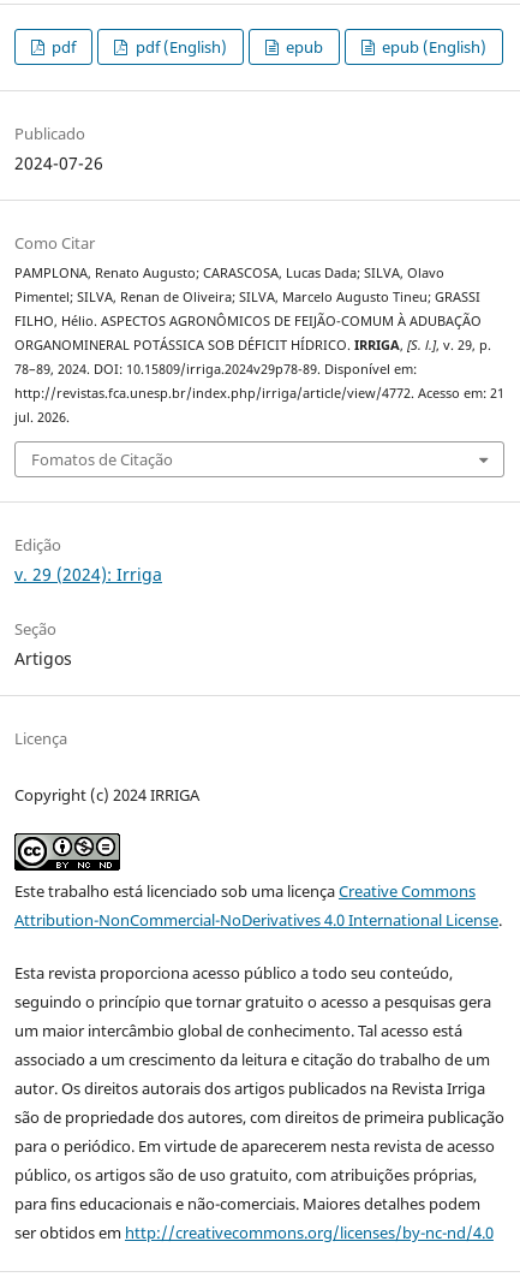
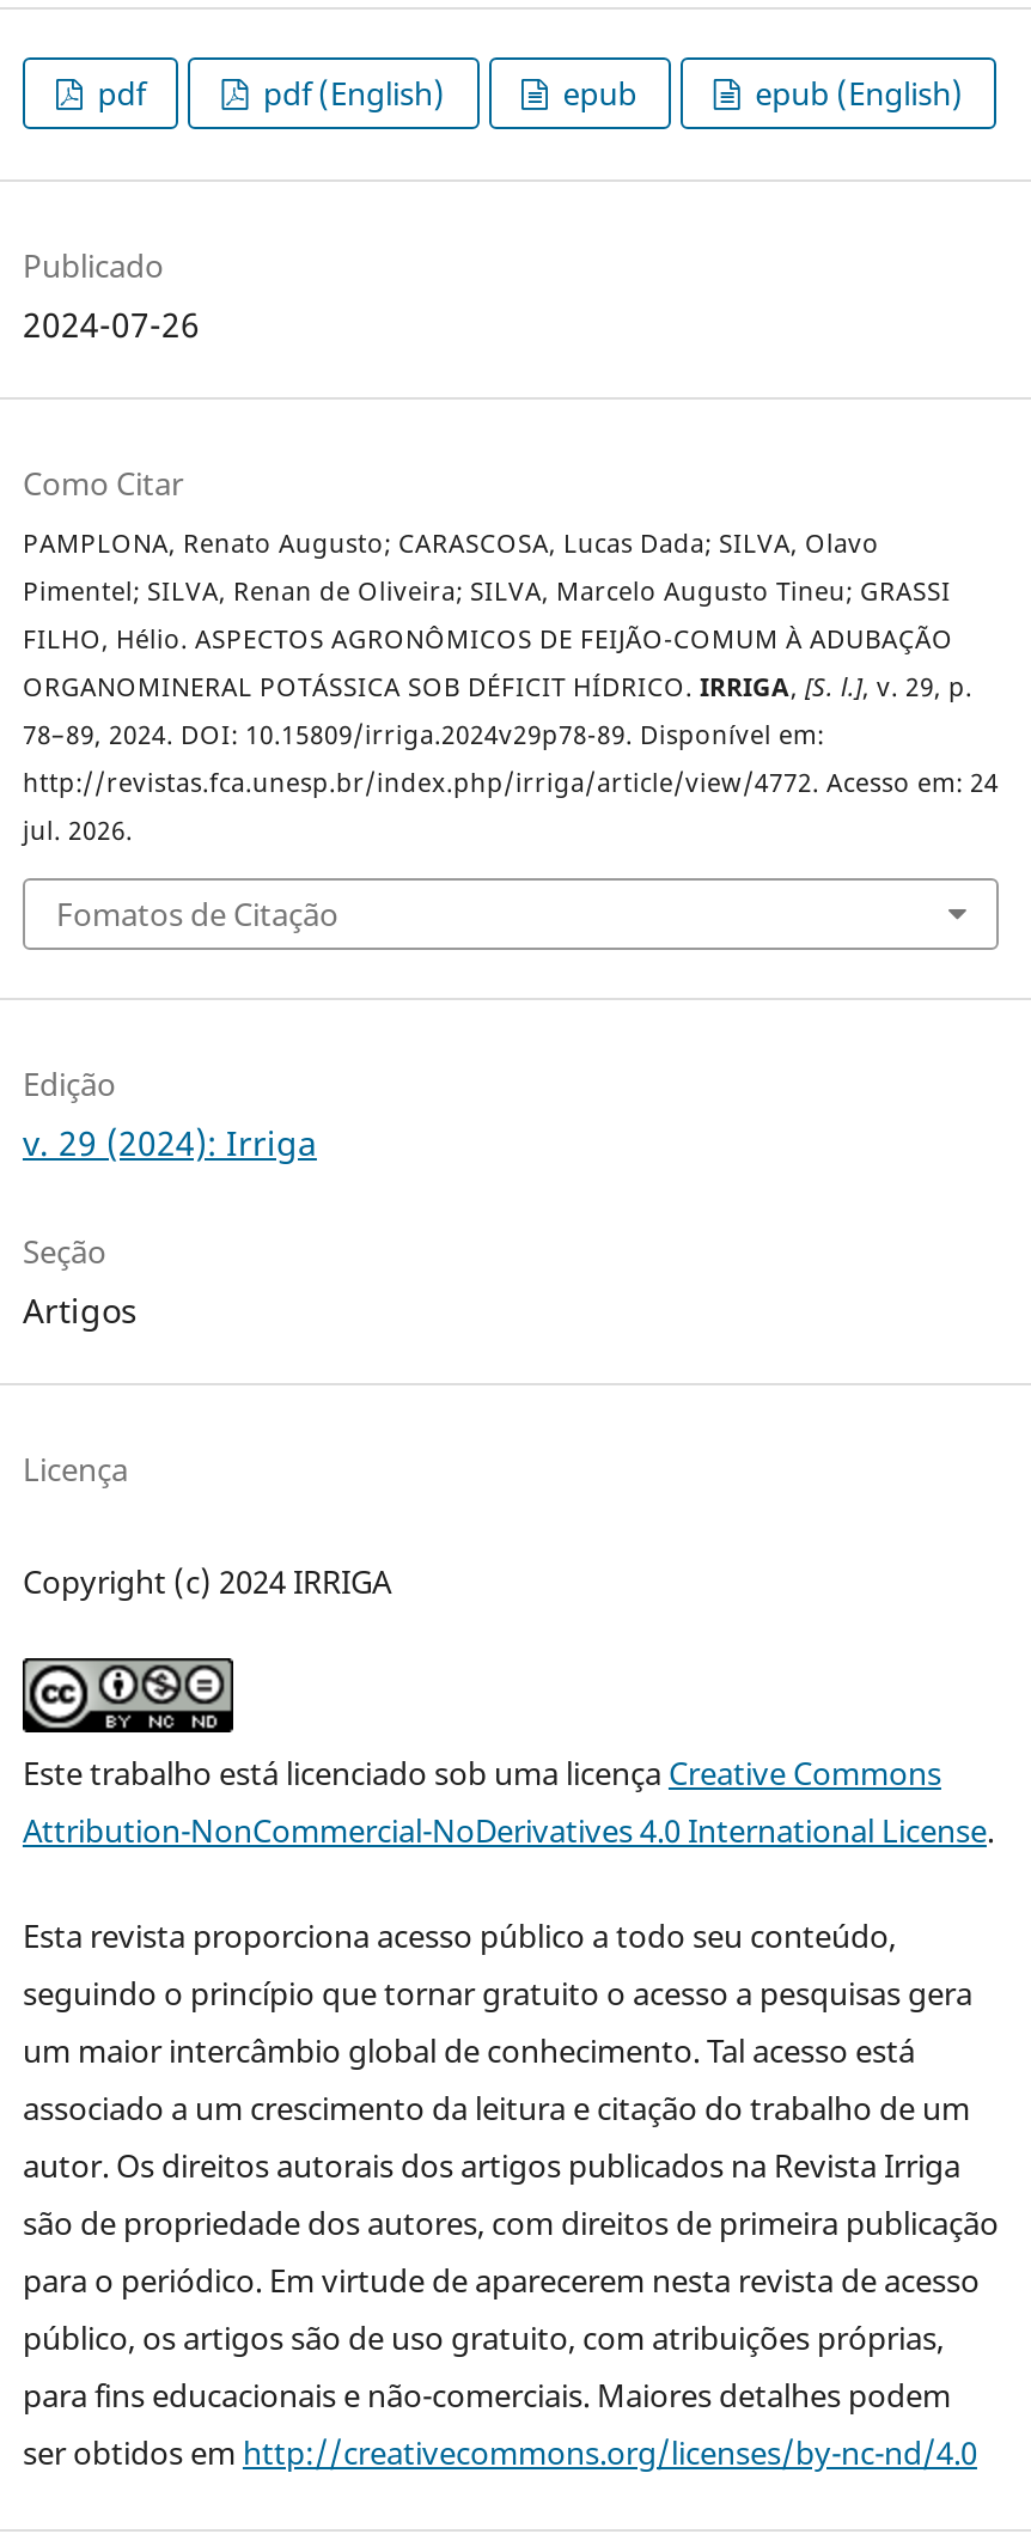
[14,384,504,401] http://revistas.fca.unesp.br/index.php/irriga/article/view/4772. Acesso em: 21 -> [23,765,999,798] http://revistas.fca.unesp.br/index.php/irriga/article/view/4772. Acesso em: 24

